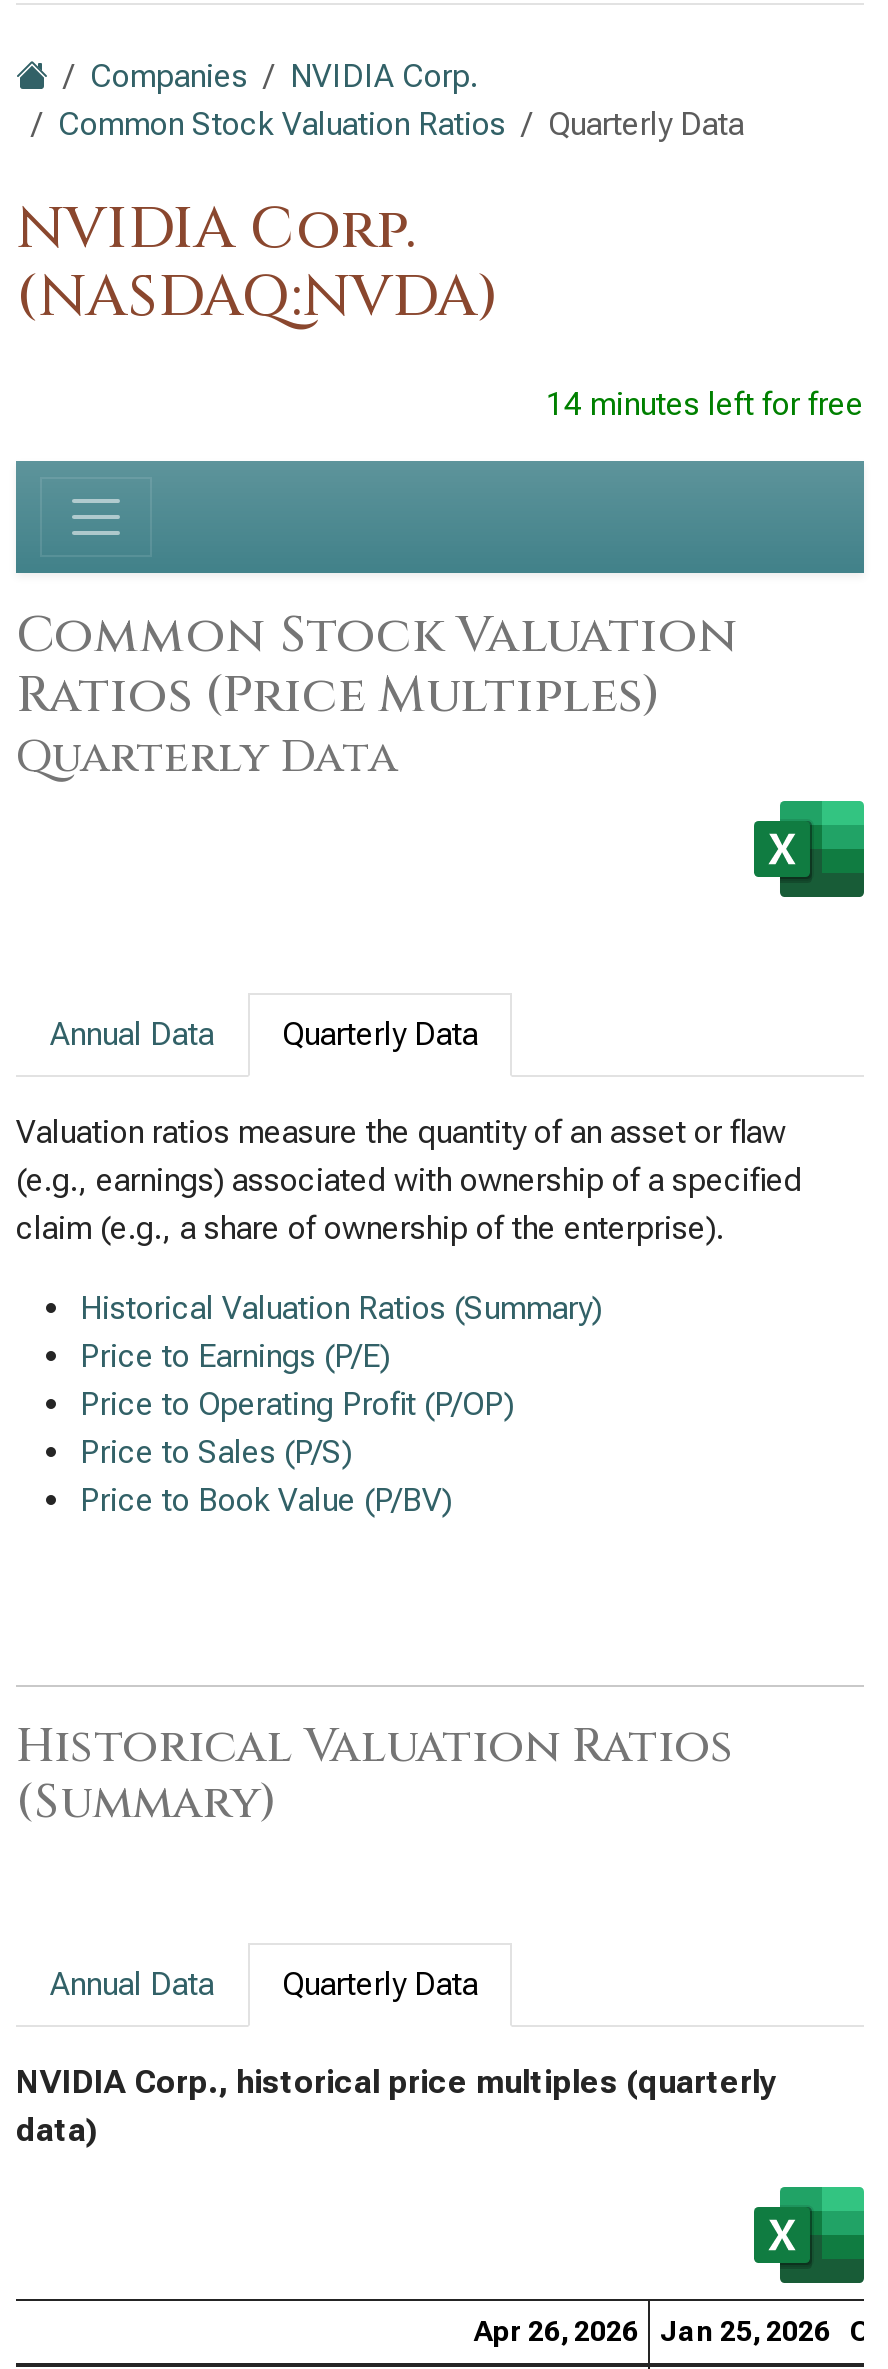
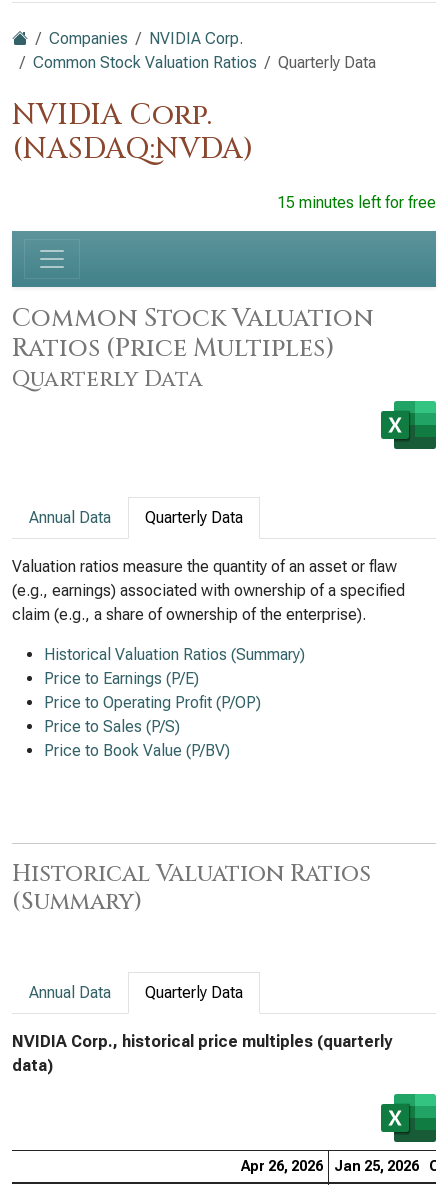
[546,385,864,423] 14 minutes left for free -> [277,193,436,212] 15 minutes left for free

